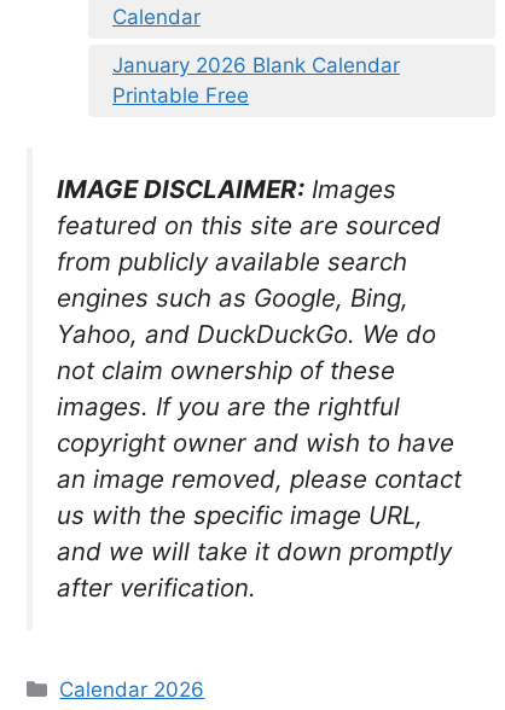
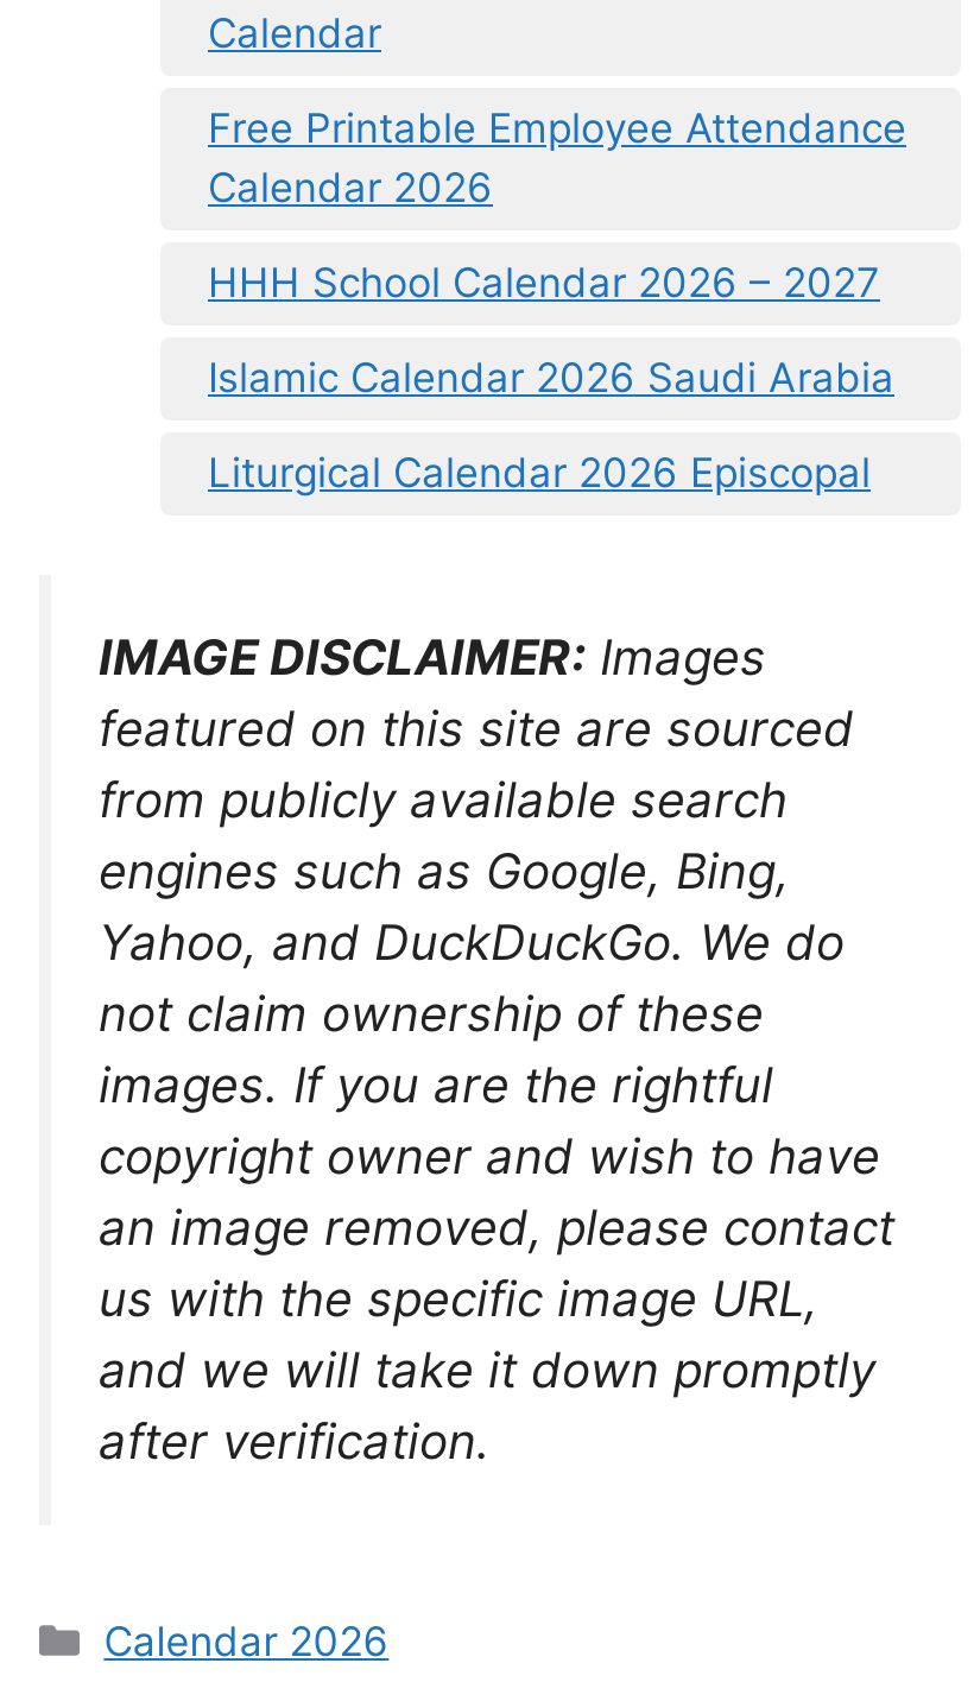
[112,53,400,107] January 2026 Blank Calendar | Printable Free -> [208,104,906,496] Free Printable Employee Attendance | Calendar 2026 | HHH School Calendar 2026 – 2027 | Islamic Calendar 2026 Saudi Arabia | Liturgical Calendar 2026 Episcopal

